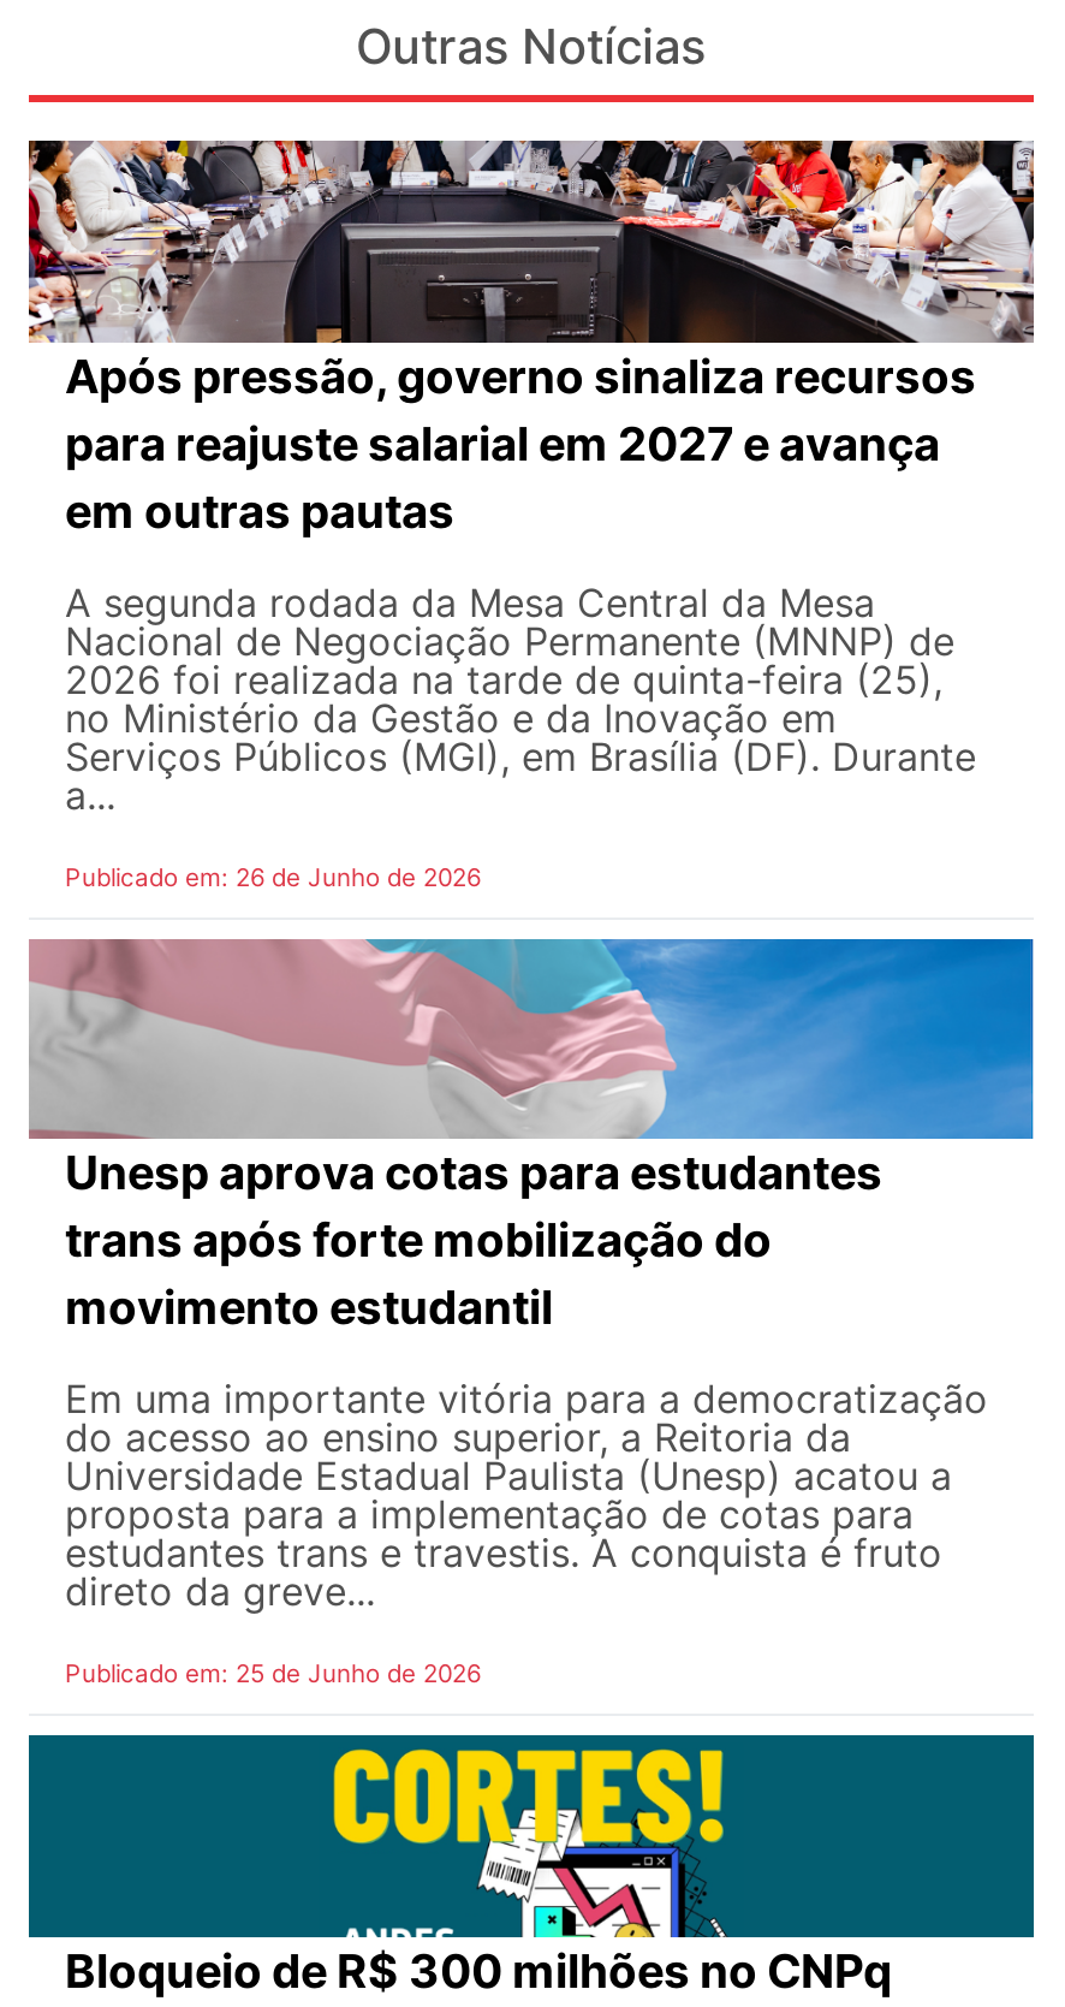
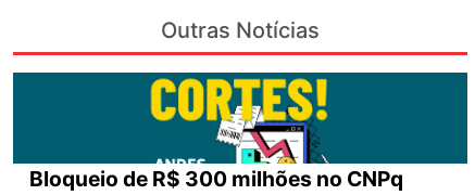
[26,138,1036,891] [image] | Após pressão, governo sinaliza recursos | para reajuste salarial em 2027 e avança | em outras pautas | A segunda rodada da Mesa Central da Mesa | Nacional de Negociação Permanente (MNNP) de | 2026 foi realizada na tarde de quinta-feira (25), | no Ministério da Gestão e da Inovação em | Serviços Públicos (MGI), em Brasília (DF). Durante | a... | Publicado em: 26 de Junho de 2026 -> none
[26,937,1036,1688] [image] | Unesp aprova cotas para estudantes | trans após forte mobilização do | movimento estudantil | Em uma importante vitória para a democratização | do acesso ao ensino superior, a Reitoria da | Universidade Estadual Paulista (Unesp) acatou a | proposta para a implementação de cotas para | estudantes trans e travestis. A conquista é fruto | direto da greve... | Publicado em: 25 de Junho de 2026 -> none

